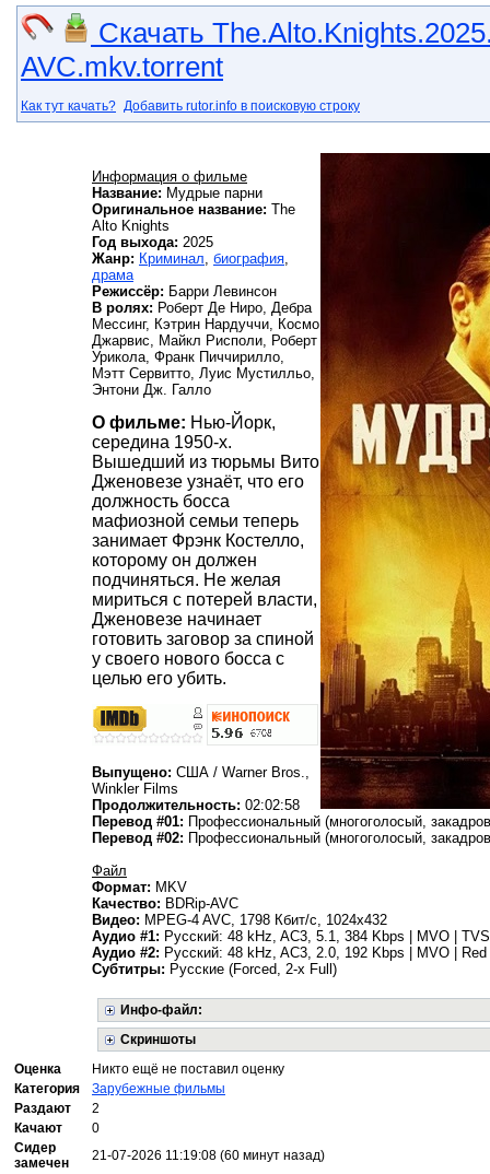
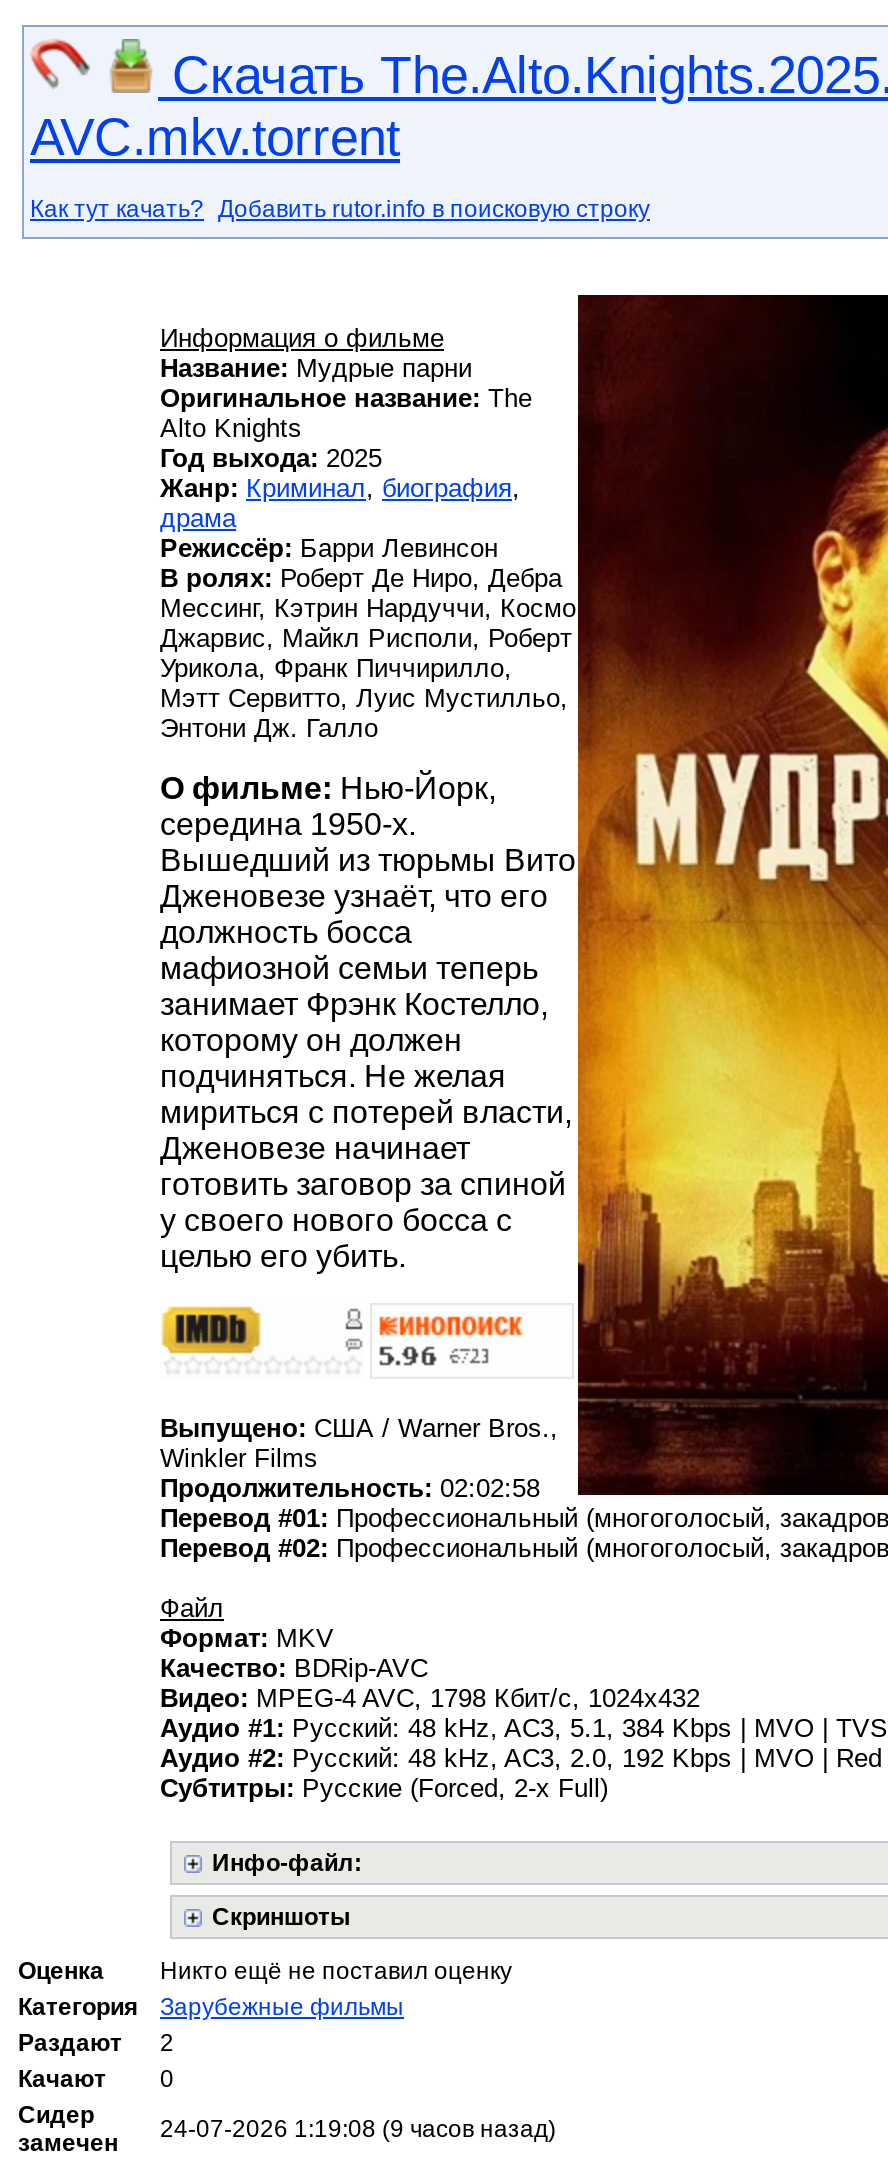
[14,1148,325,1171] замечен 21-07-2026 11:19:08 (60 минут назад) -> [18,2115,556,2157] замечен 24-07-2026 1:19:08 (9 часов назад)

